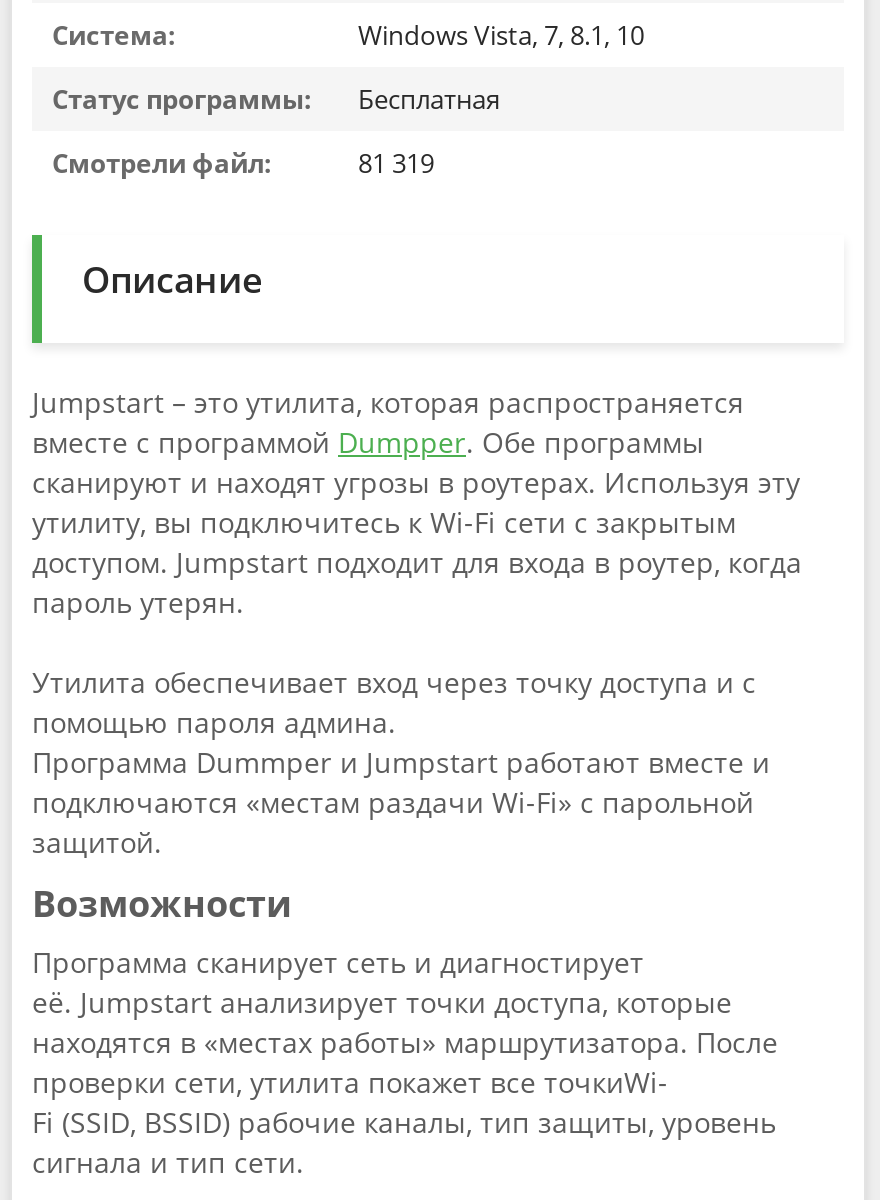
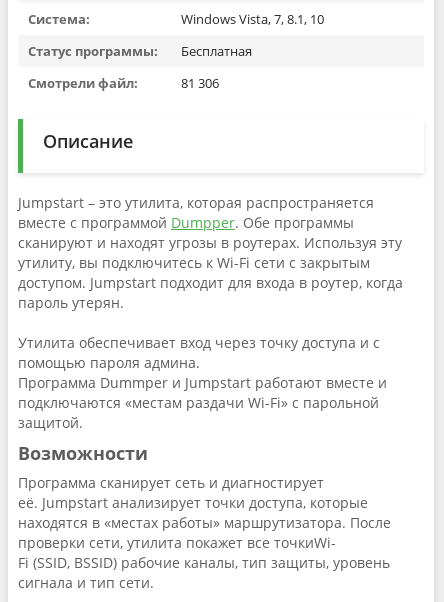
[352,145,434,181] 81 319 -> [178,74,219,92] 81 306

